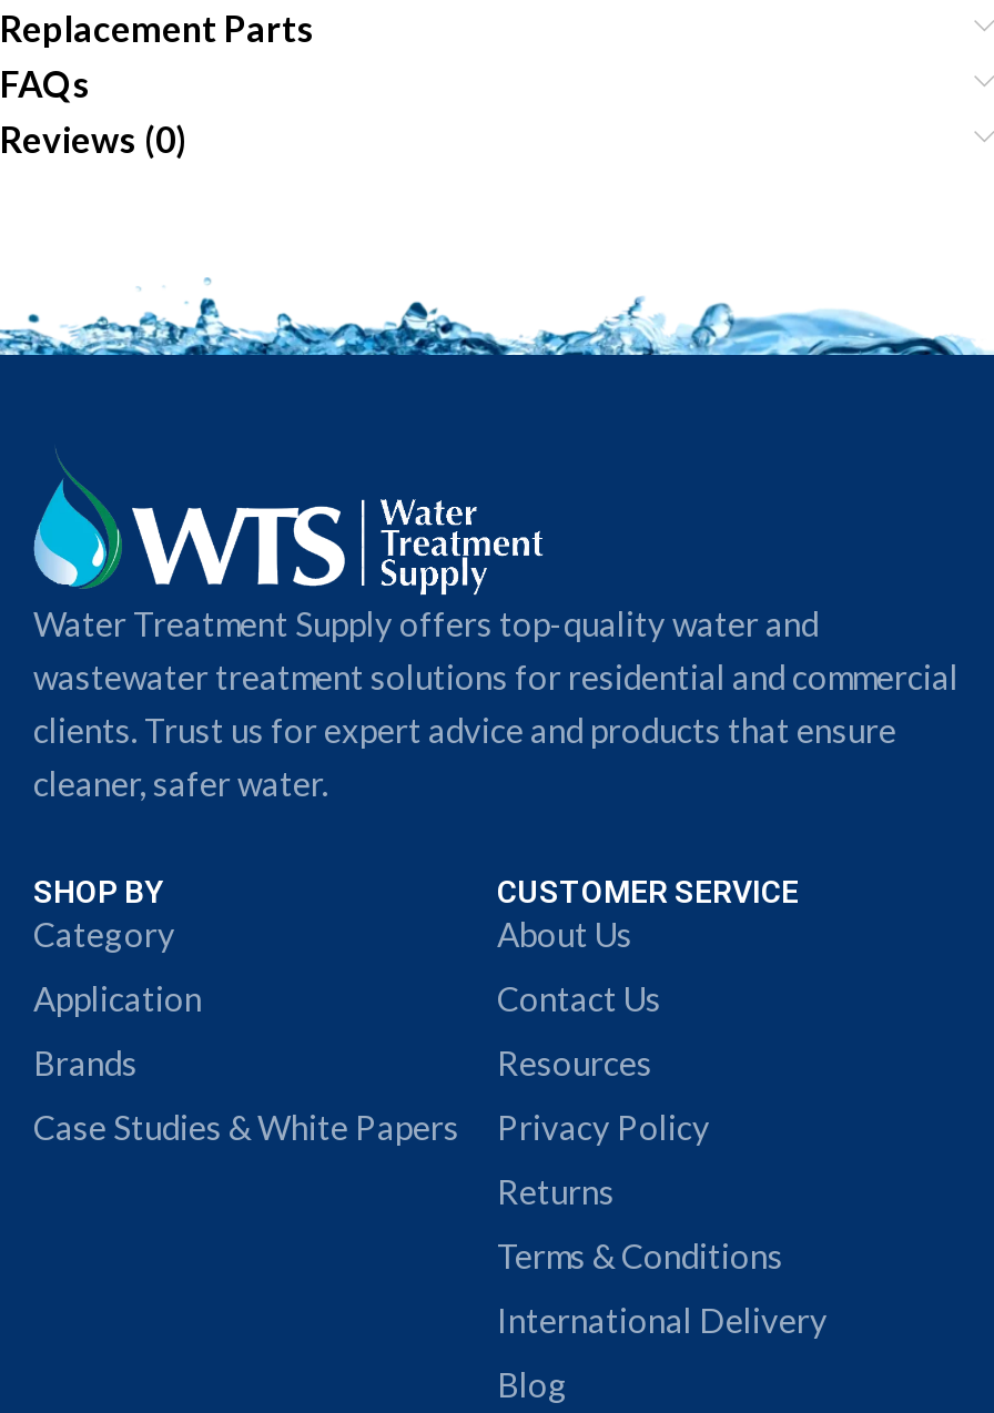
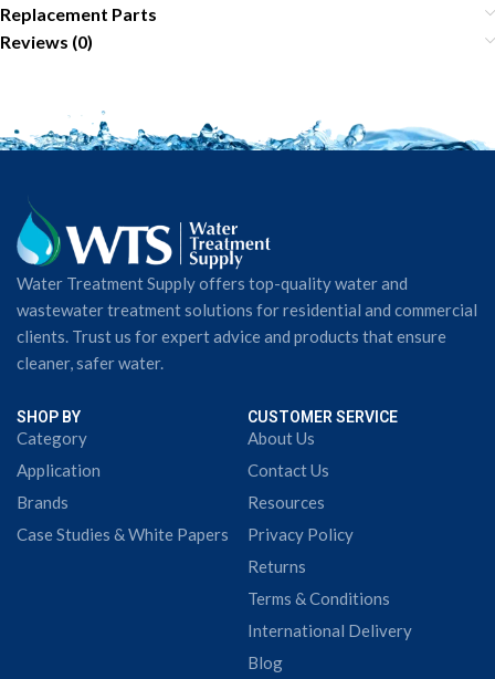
[0,61,91,104] FAQs -> none

